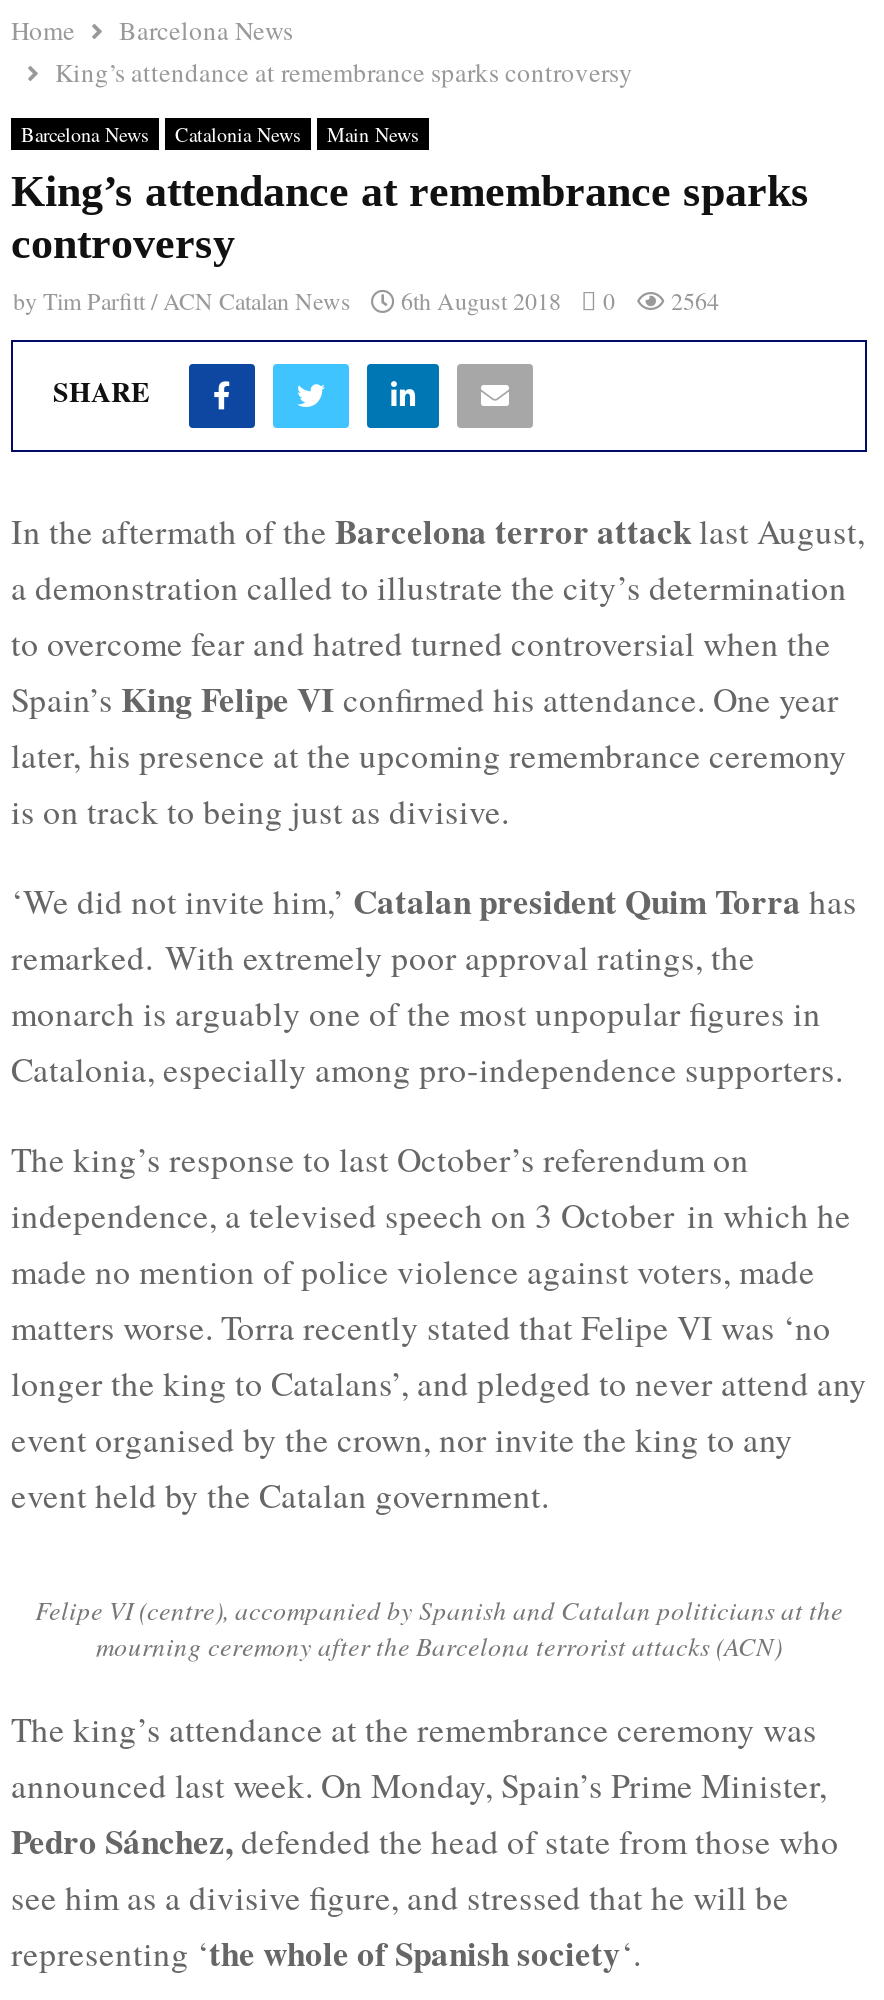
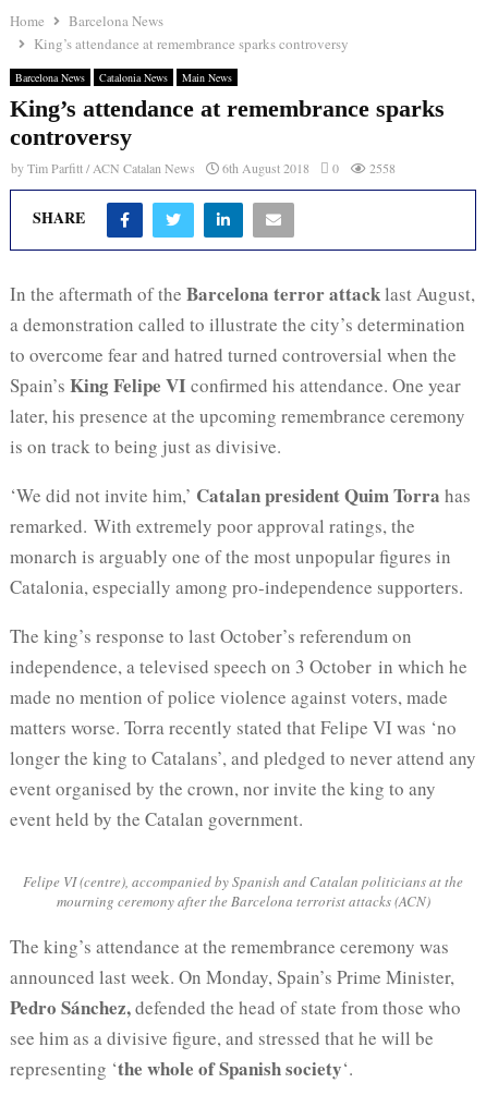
[13,284,719,316] by Tim Parfitt / ACN Catalan News 6th August 2018 0 2564 -> [11,159,396,177] by Tim Parfitt / ACN Catalan News 6th August 2018 0 2558

